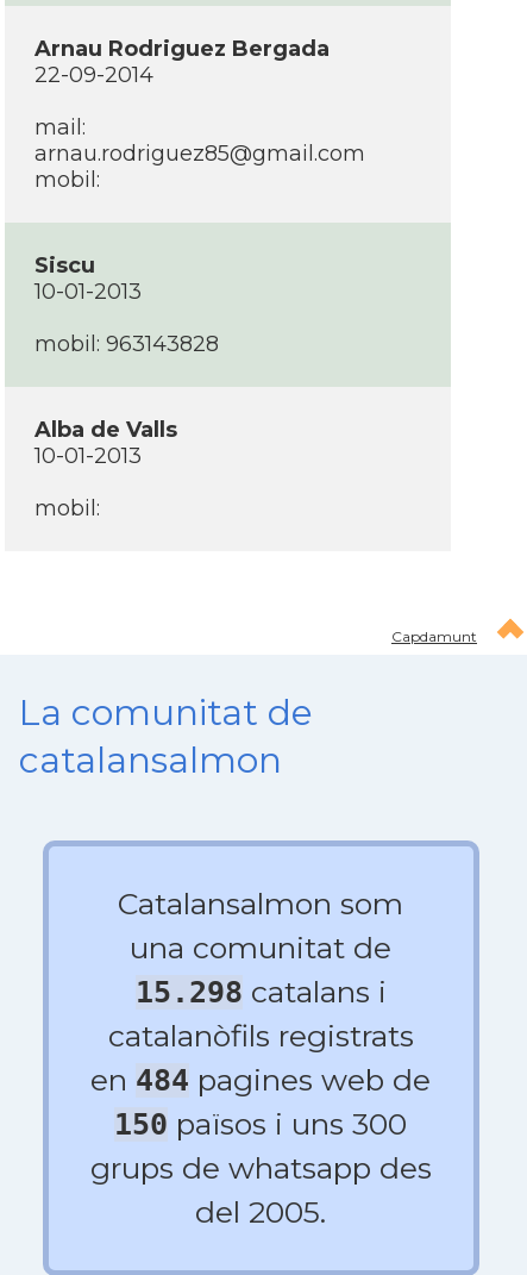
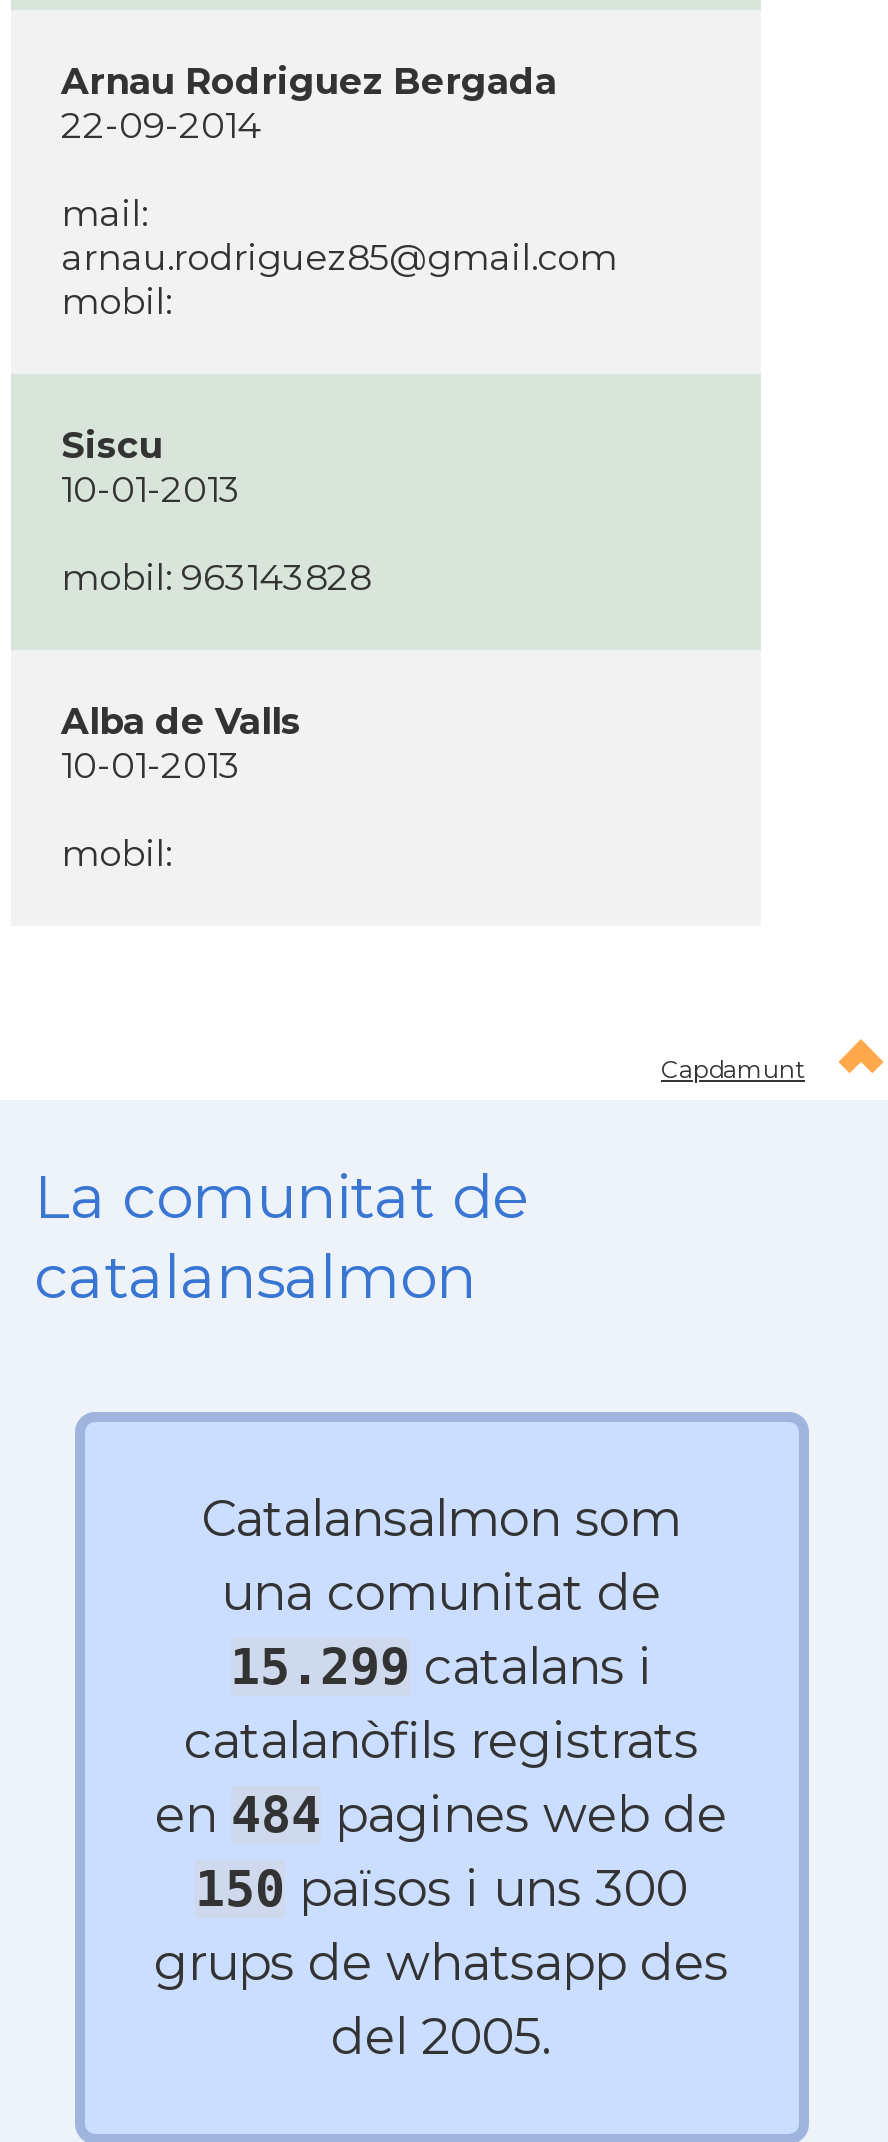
[135,974,386,1010] 15.298 catalans i -> [230,1636,652,1696] 15.299 catalans i

